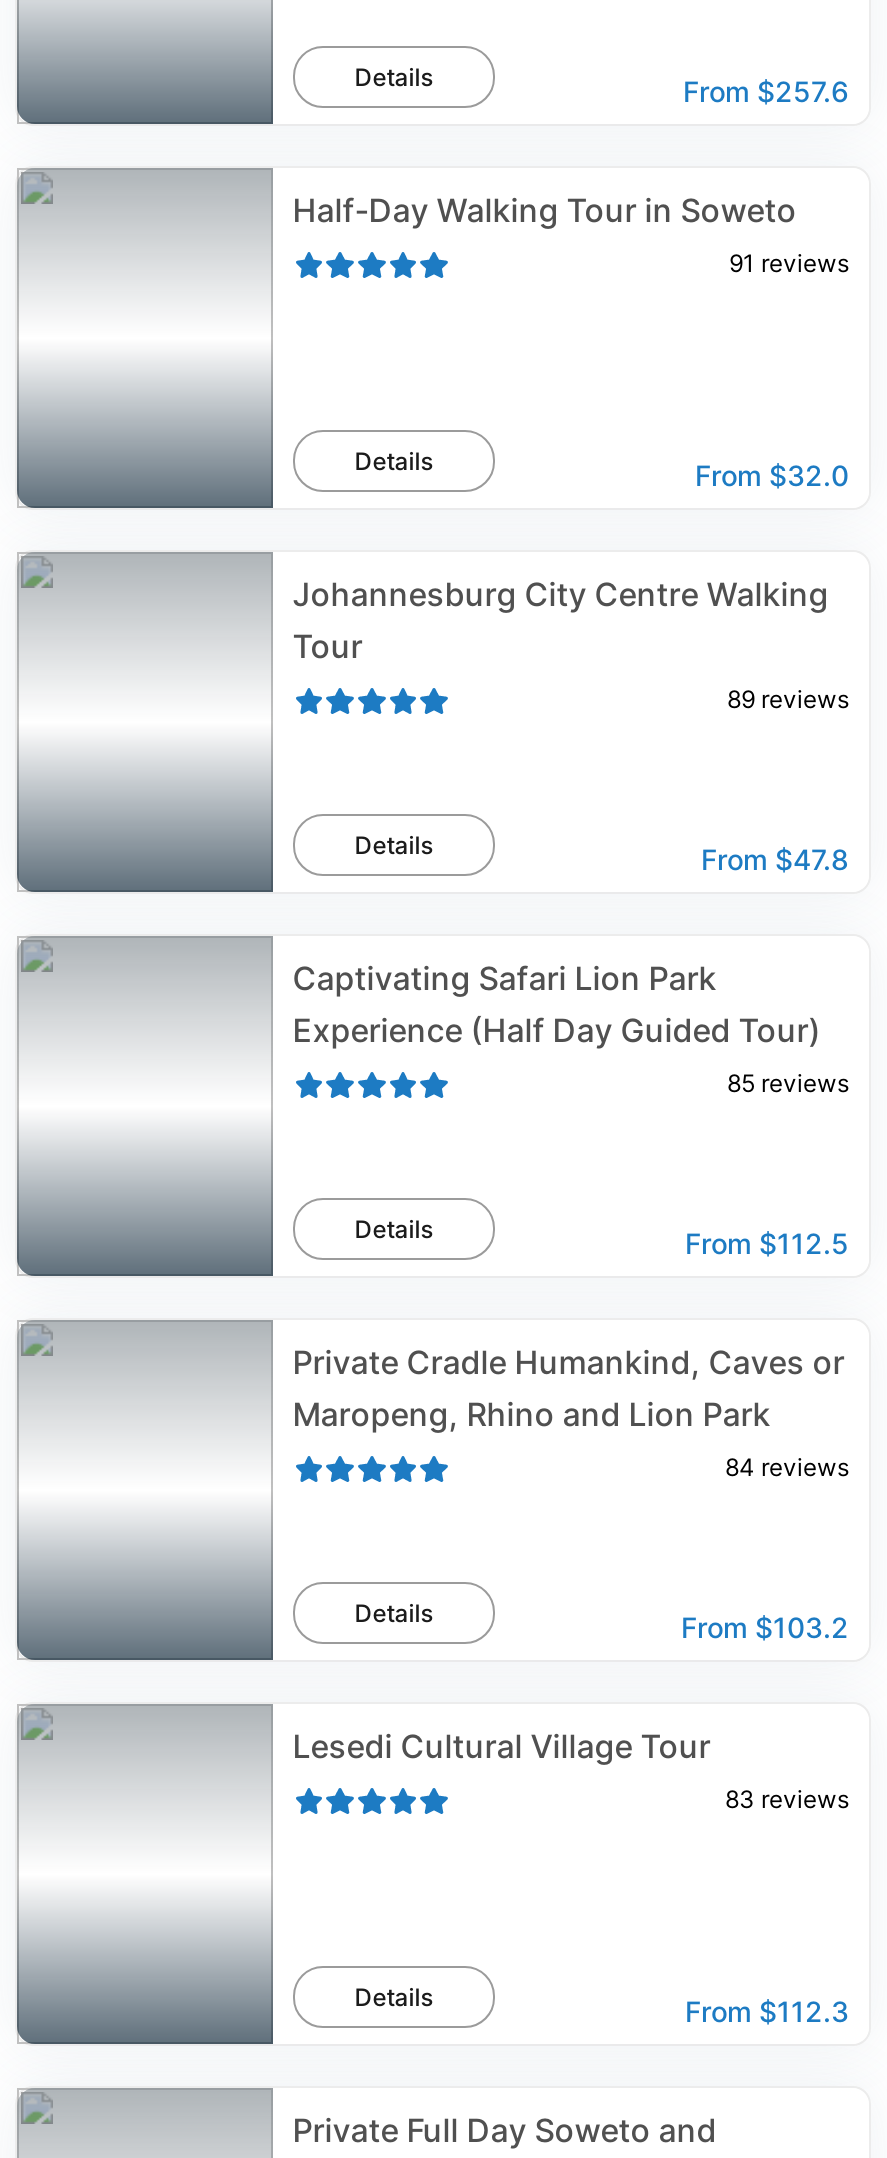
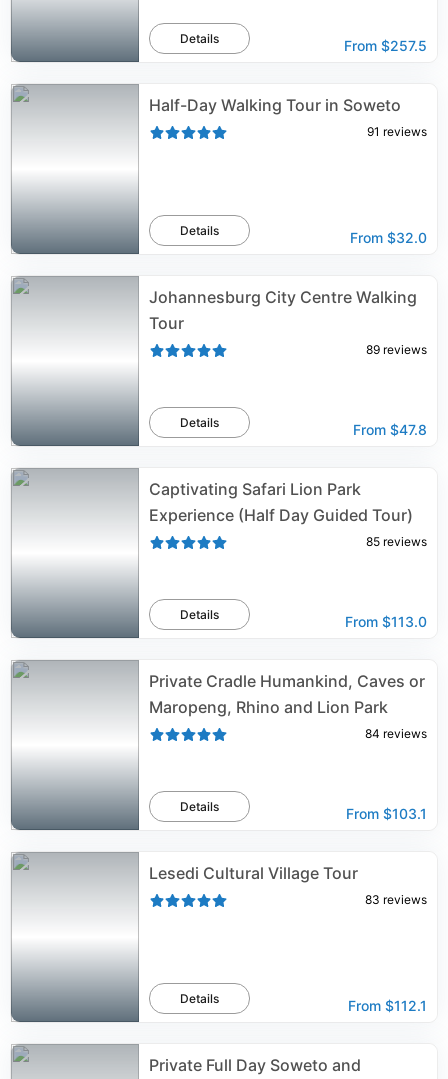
[683,74,849,108] From $257.6 -> [344,37,427,54] From $257.5
[685,1226,849,1260] From $112.5 -> [345,613,427,630] From $113.0
[681,1610,849,1644] From $103.2 -> [346,805,427,822] From $103.1
[685,1994,849,2028] From $112.3 -> [348,997,427,1014] From $112.1

